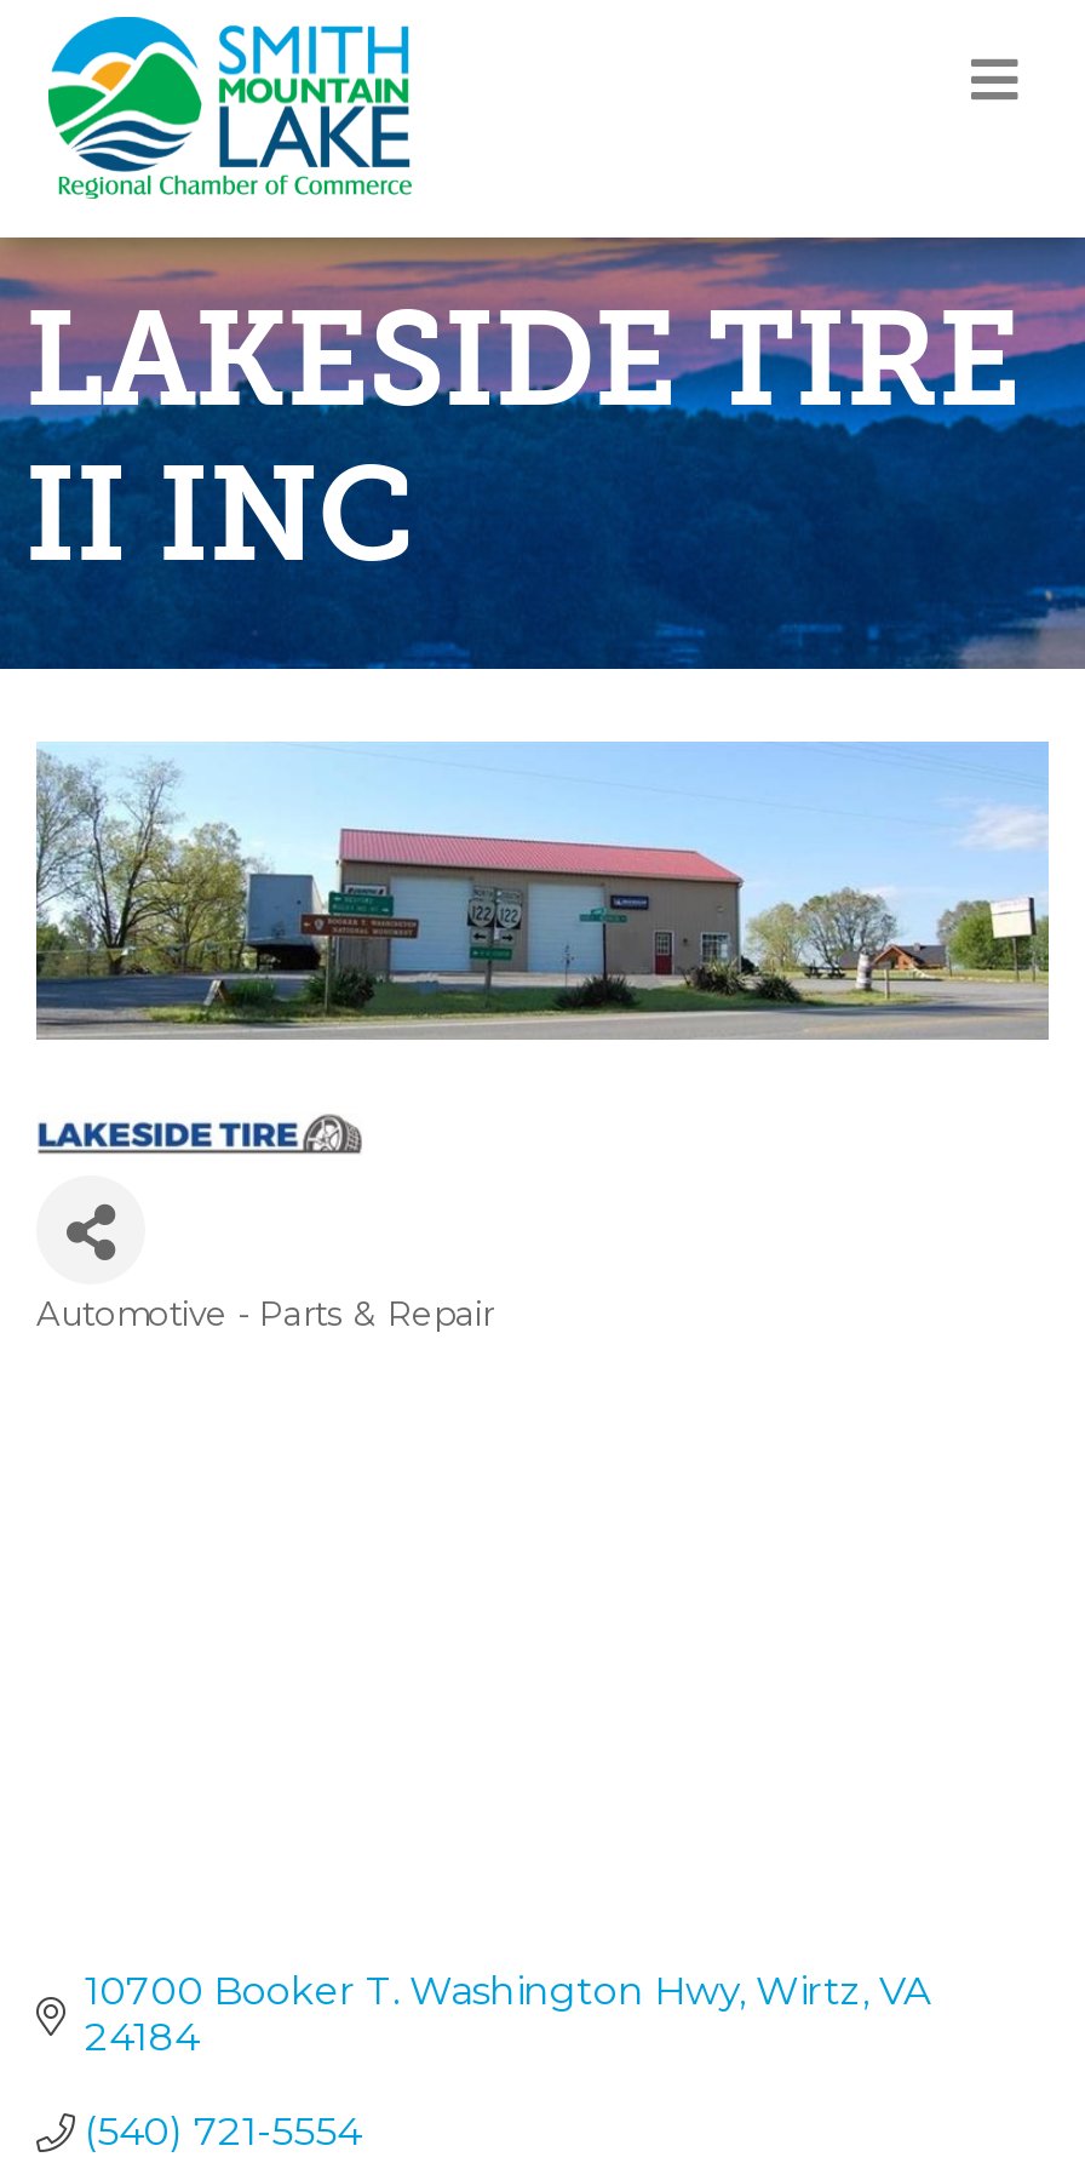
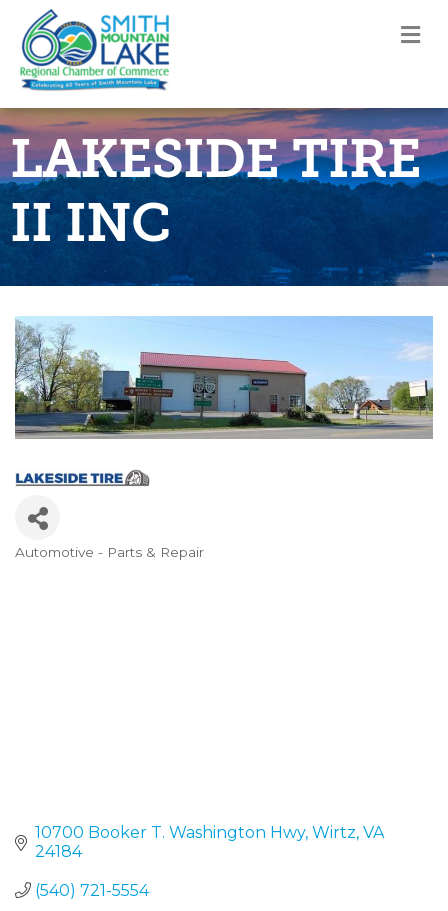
[46,15,414,196] [image] -> [19,9,170,91] [image]

